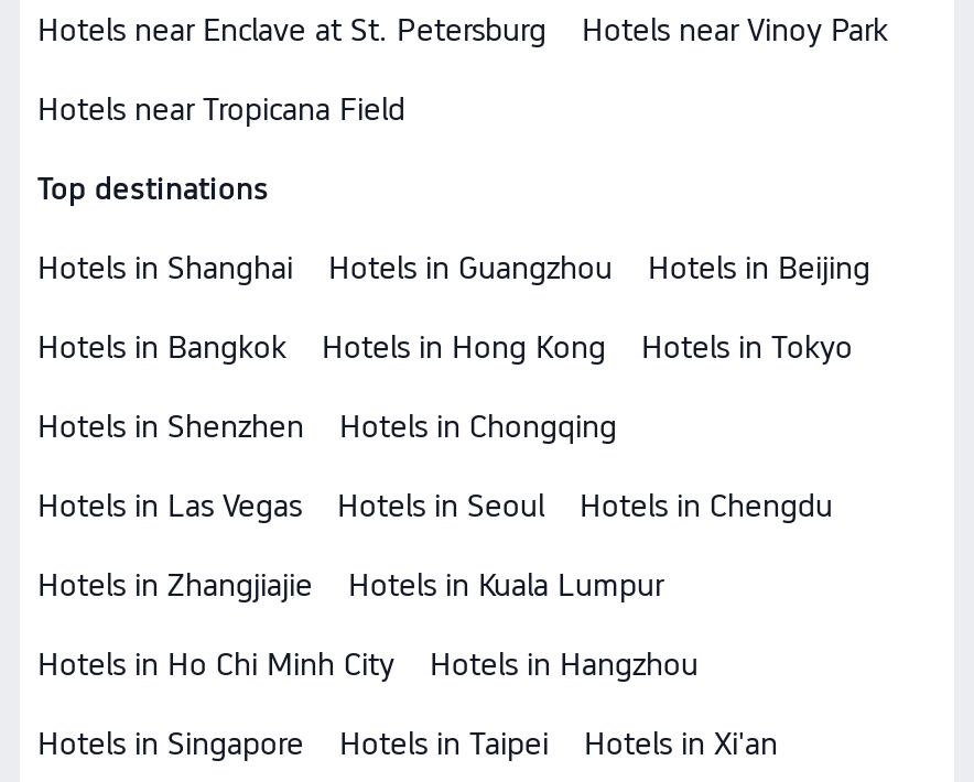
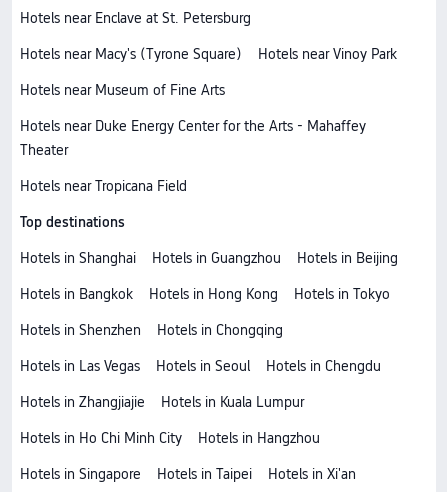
none -> [20,46,242,62] Hotels near Macy's (Tyrone Square)
none -> [20,82,366,158] Hotels near Museum of Fine Arts | Hotels near Duke Energy Center for the Arts - Mahaffey | Theater

